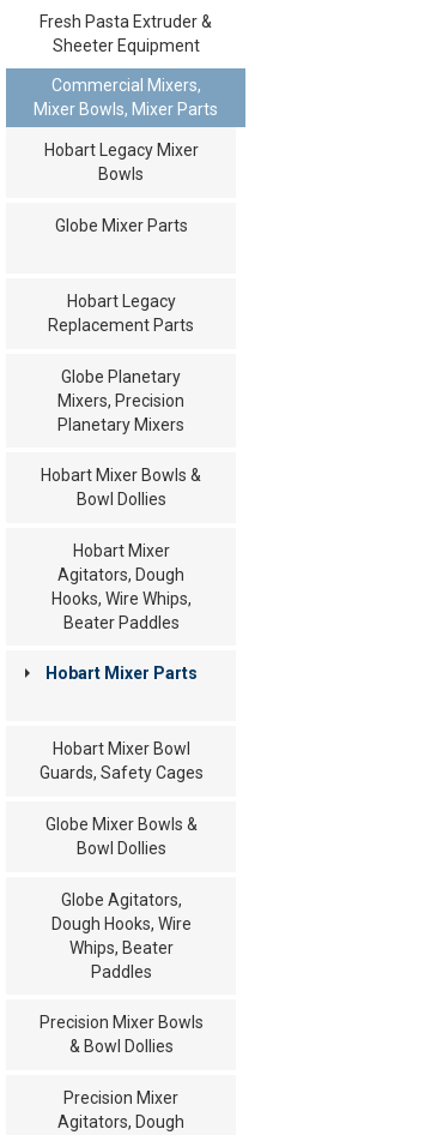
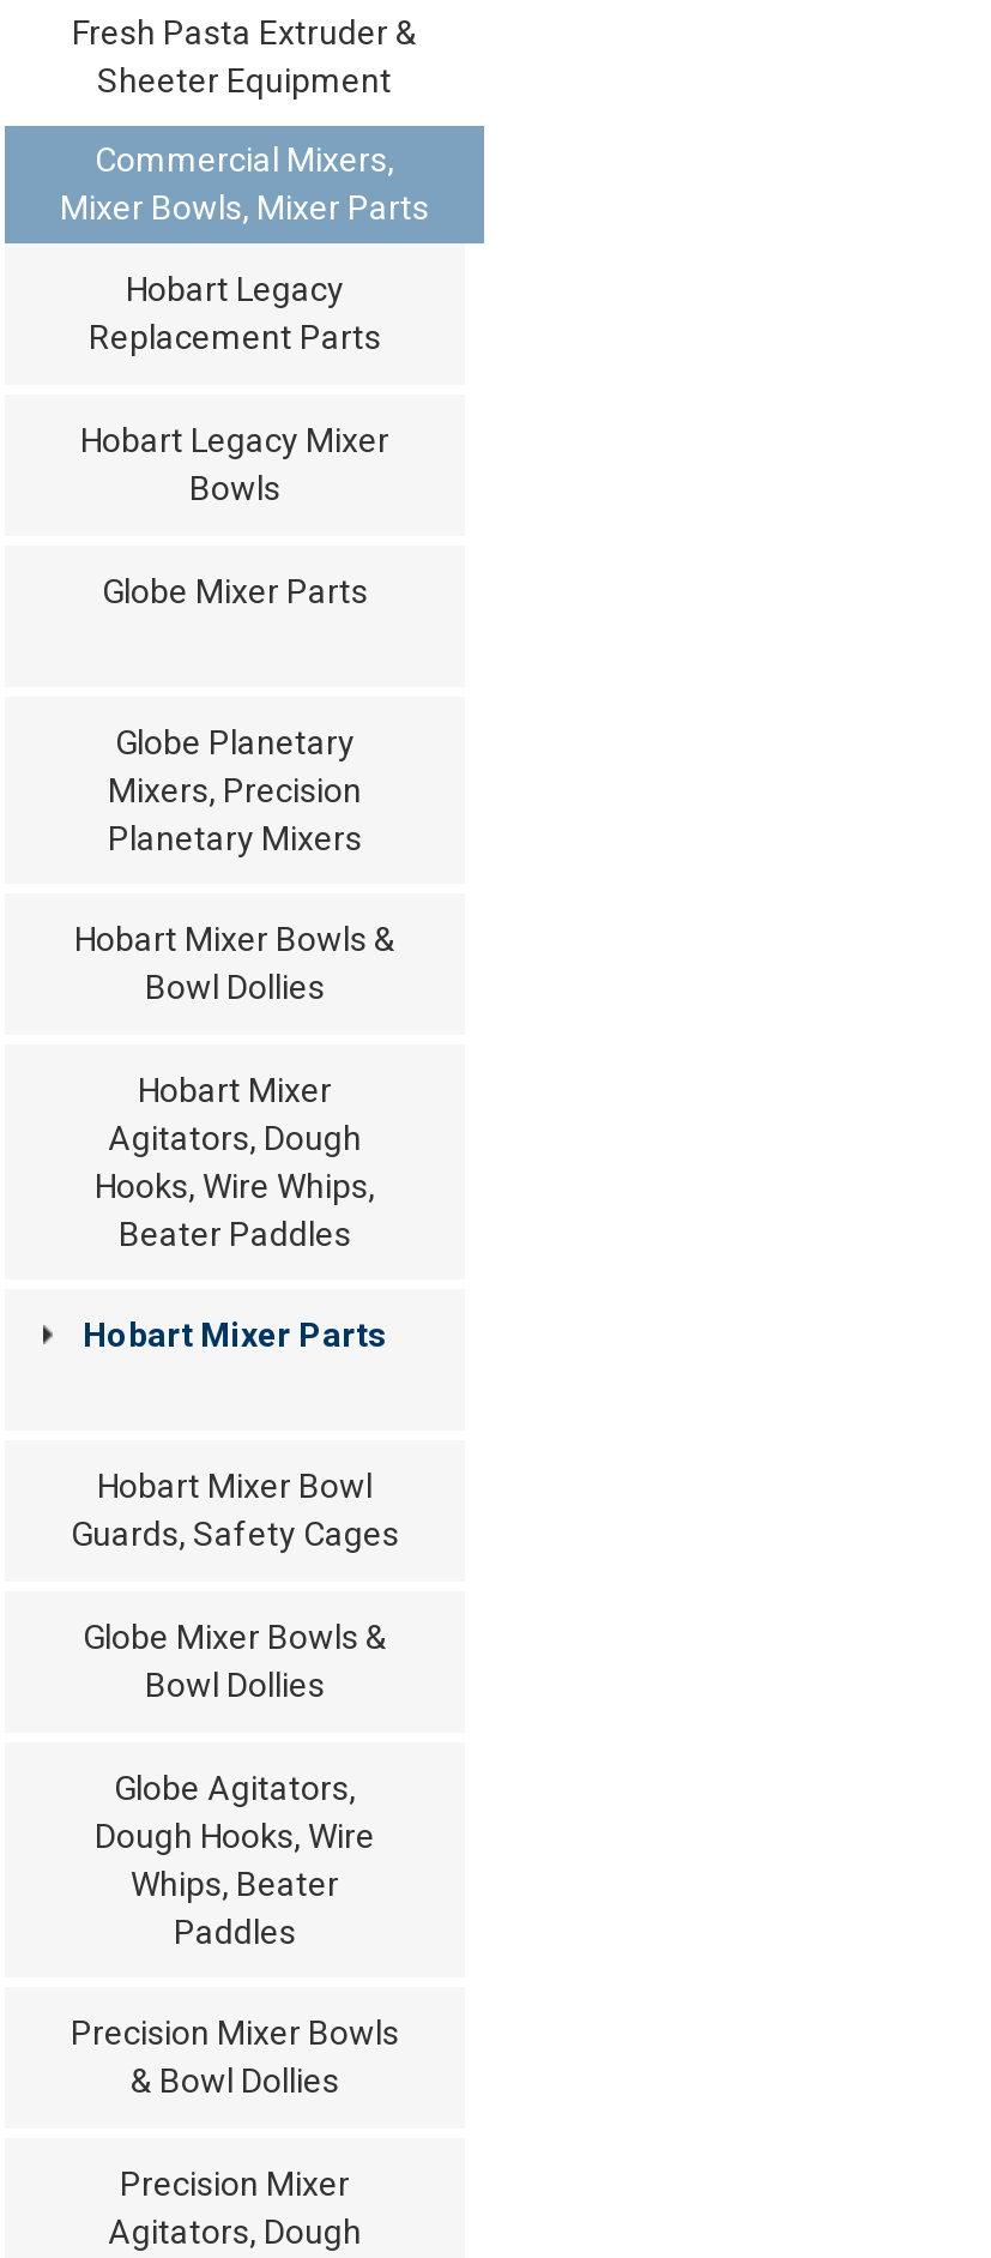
moved [44,140,198,235] -> [80,421,389,610]: Hobart Legacy Mixer | Bowls | Globe Mixer Parts
moved [48,292,194,335] -> [89,270,381,356]: Hobart Legacy | Replacement Parts

